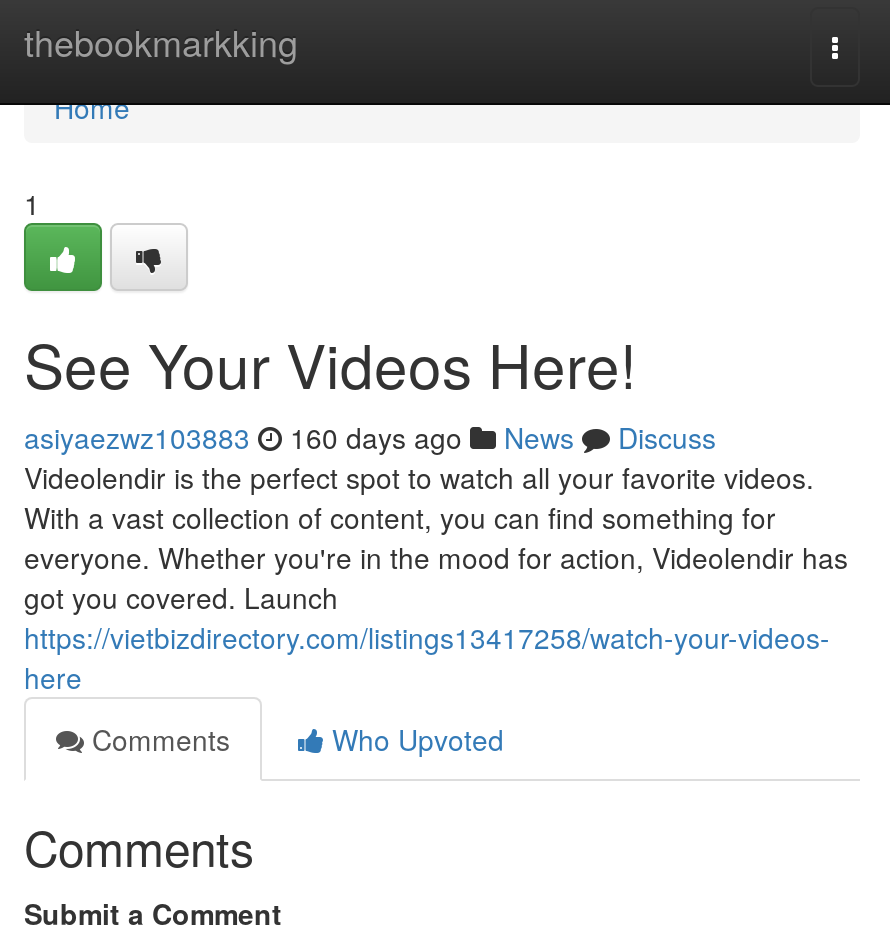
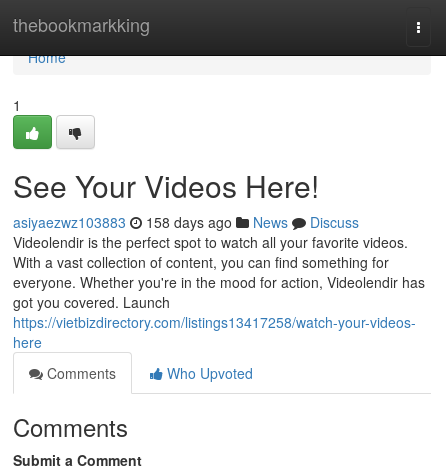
[24,417,716,457] asiyaezwz103883 160 days ago News Discuss -> [13,212,359,232] asiyaezwz103883 158 days ago News Discuss

